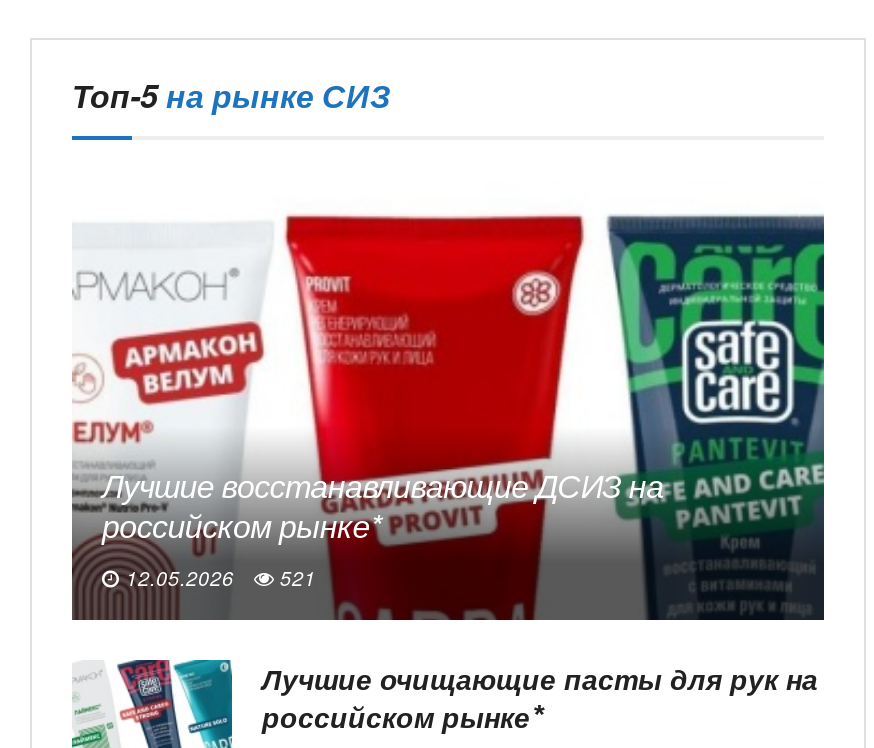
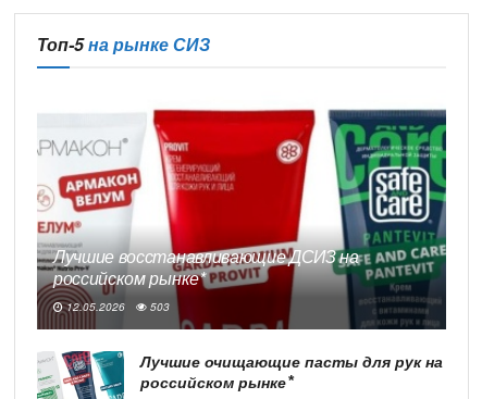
[120,563,316,591] 12.05.2026 521 -> [63,298,170,314] 12.05.2026 503

